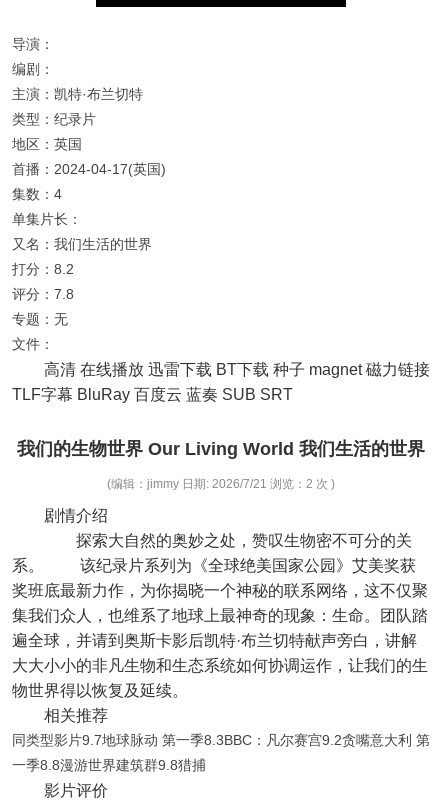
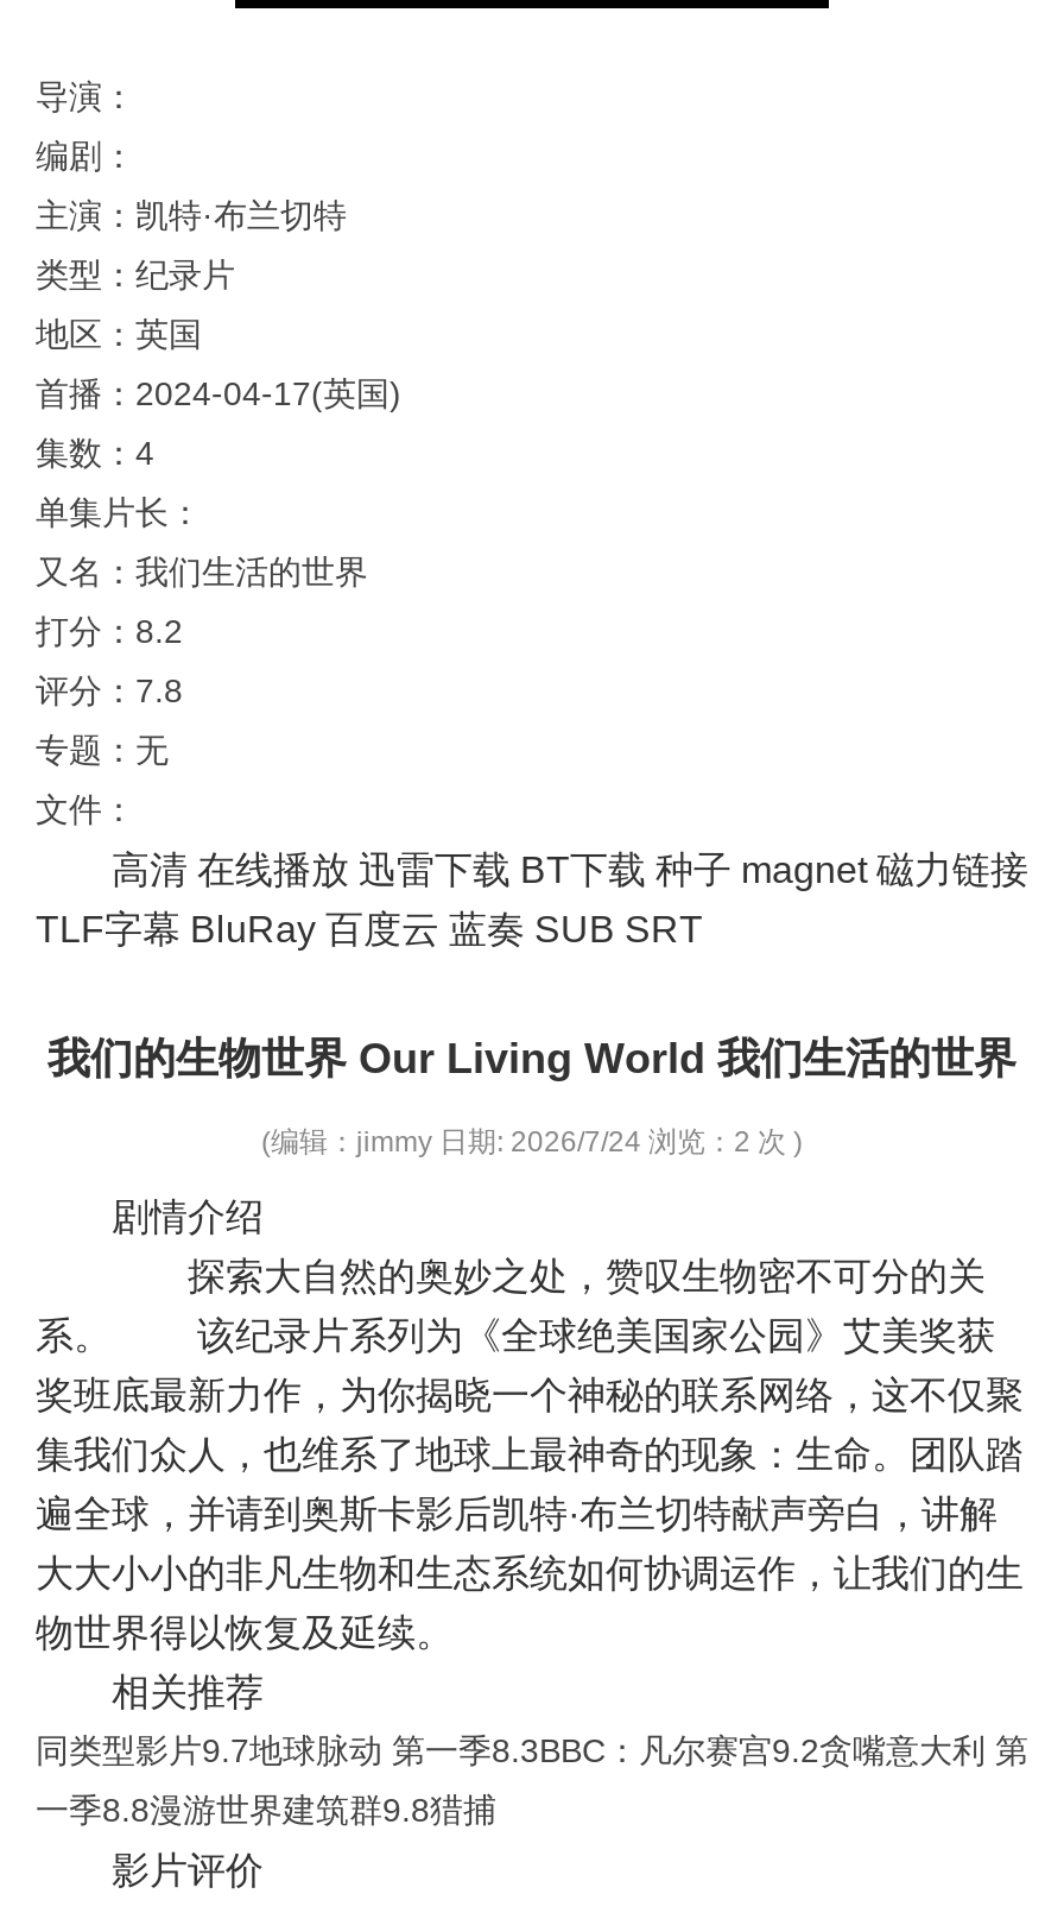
[107,477,335,491] (编辑：jimmy 日期: 2026/7/21 浏览：2 次 ) -> [261,1125,803,1159] (编辑：jimmy 日期: 2026/7/24 浏览：2 次 )

